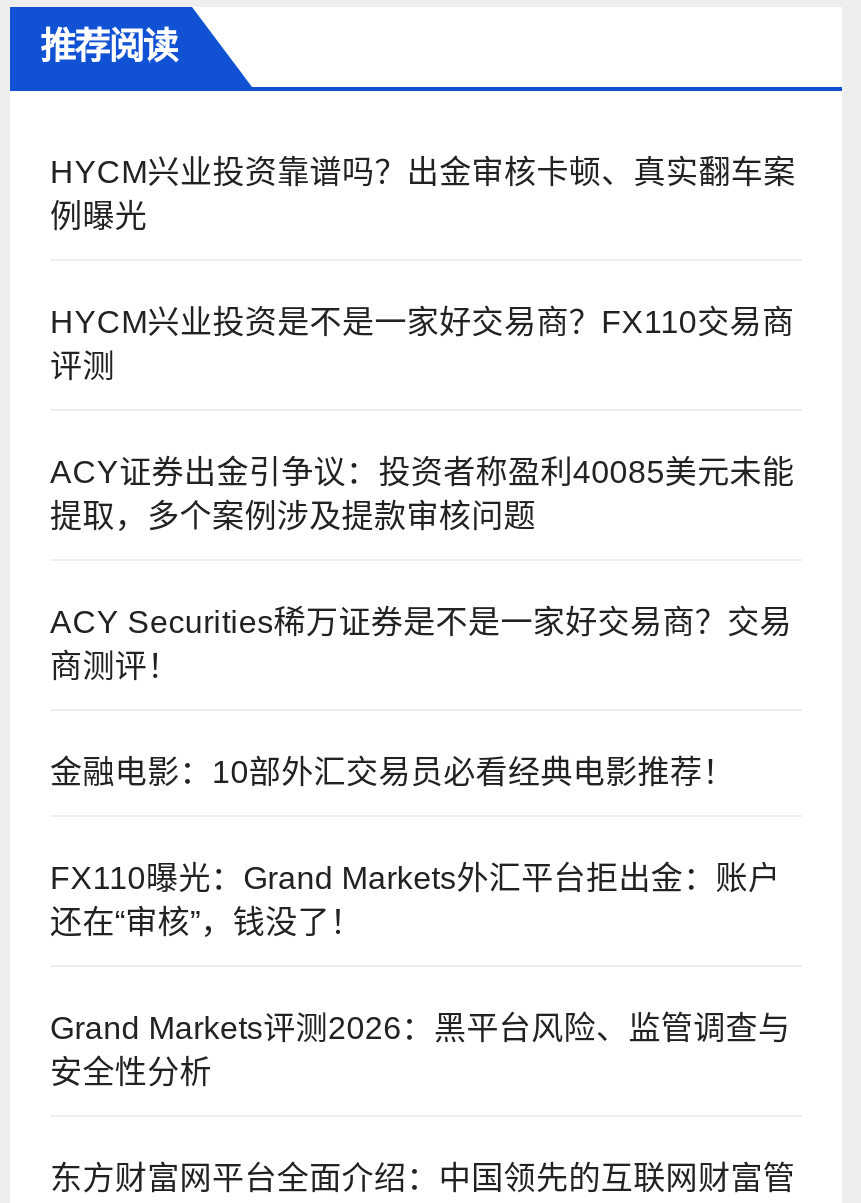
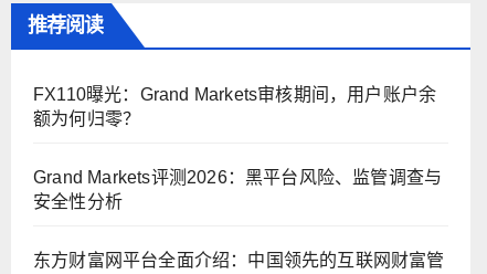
[50,156,796,940] HYCM兴业投资靠谱吗？出金审核卡顿、真实翻车案 | 例曝光 | HYCM兴业投资是不是一家好交易商？FX110交易商 | 评测 | ACY证券出金引争议：投资者称盈利40085美元未能 | 提取，多个案例涉及提款审核问题 | ACY Securities稀万证券是不是一家好交易商？交易 | 商测评！ | 金融电影：10部外汇交易员必看经典电影推荐！ | FX110曝光：Grand Markets外汇平台拒出金：账户 | 还在“审核”，钱没了！ -> [33,86,436,129] FX110曝光：Grand Markets审核期间，用户账户余 | 额为何归零？

